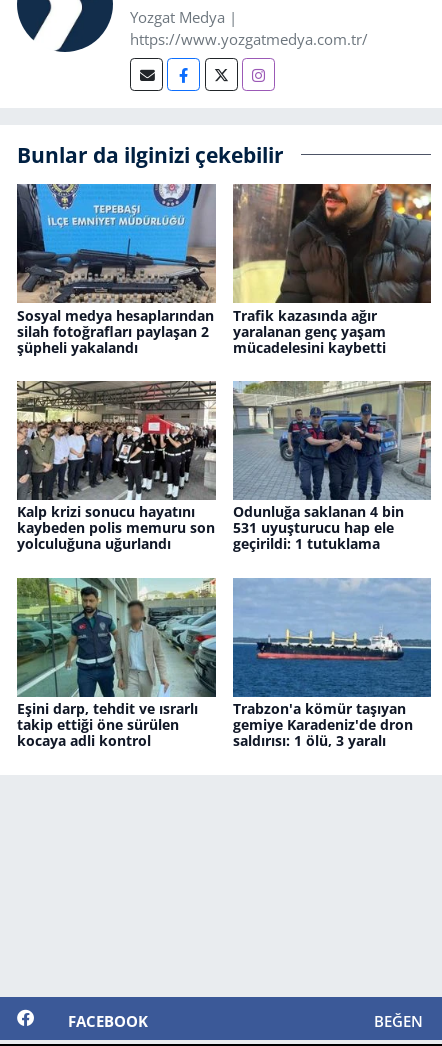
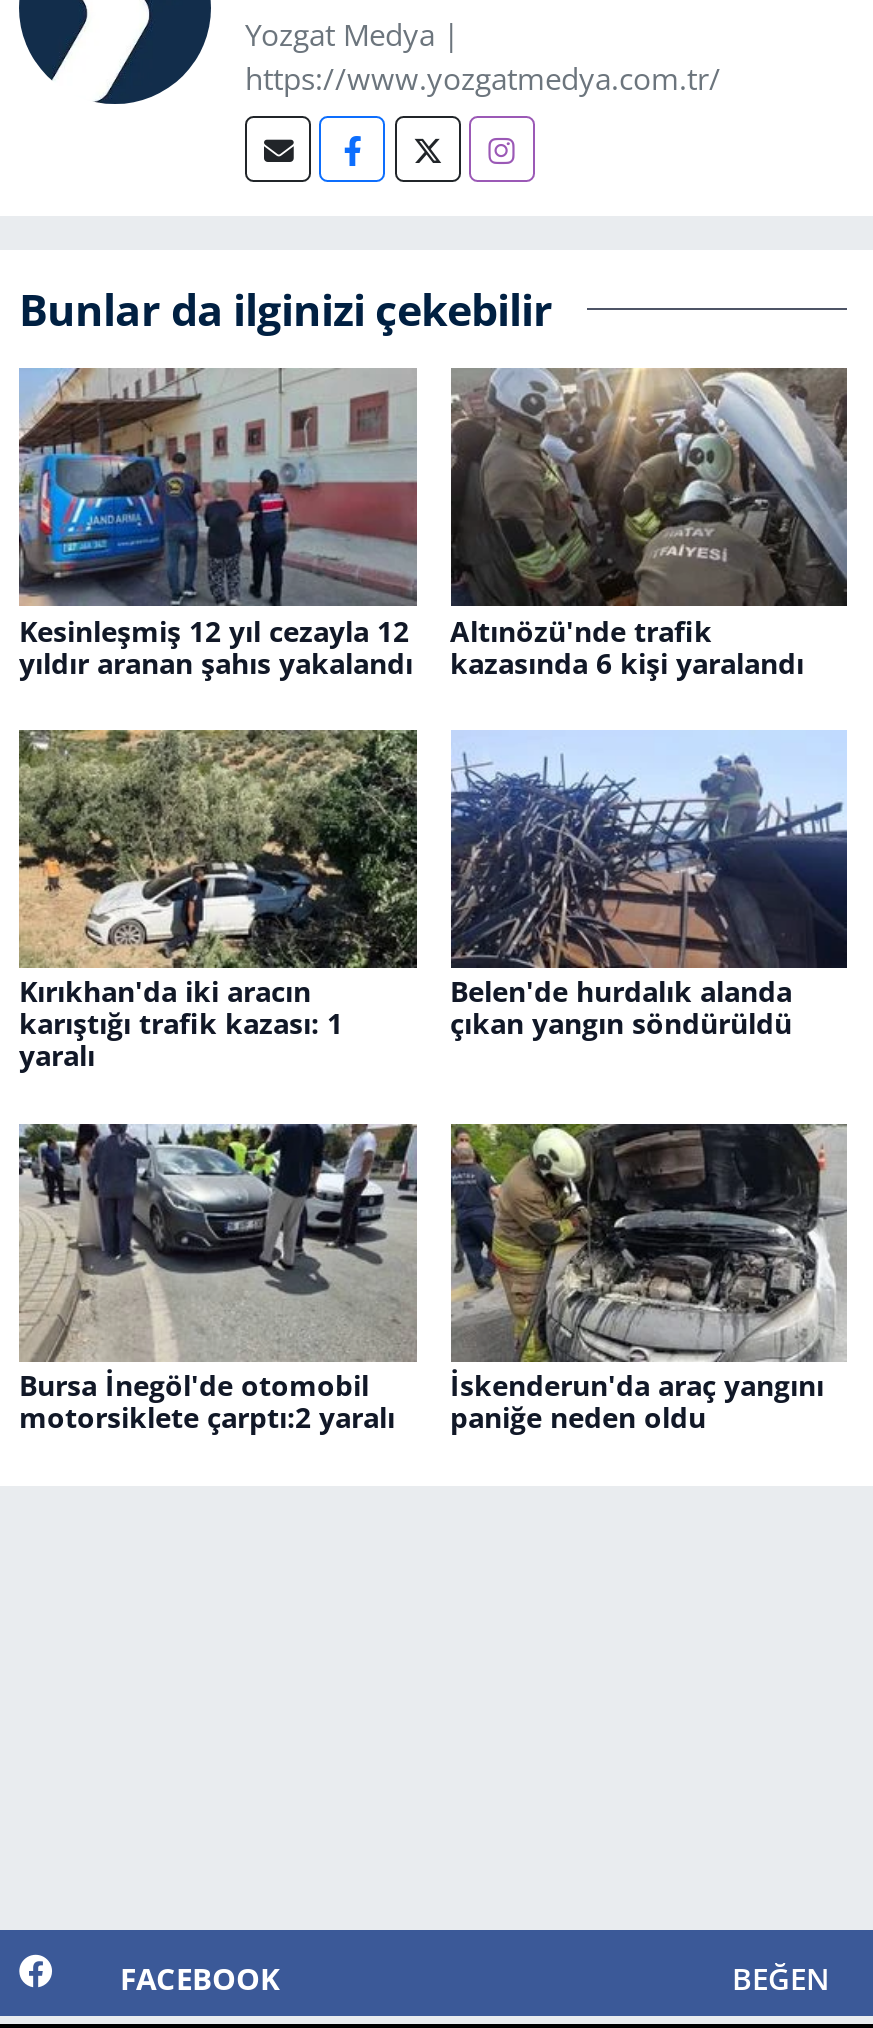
[16,183,216,357] [image] | Sosyal medya hesaplarından | silah fotoğrafları paylaşan 2 | şüpheli yakalandı -> [19,366,417,681] [image] | Kesinleşmiş 12 yıl cezayla 12 | yıldır aranan şahıs yakalandı
[232,184,432,357] [image] | Trafik kazasında ağır | yaralanan genç yaşam | mücadelesini kaybetti -> [450,368,849,681] [image] | Altınözü'nde trafik | kazasında 6 kişi yaralandı
[16,380,216,553] [image] | Kalp krizi sonucu hayatını | kaybeden polis memuru son | yolculuğuna uğurlandı -> [19,728,419,1075] [image] | Kırıkhan'da iki aracın | karıştığı trafik kazası: 1 | yaralı
[232,380,432,553] [image] | Odunluğa saklanan 4 bin | 531 uyuşturucu hap ele | geçirildi: 1 tutuklama -> [450,730,847,1043] [image] | Belen'de hurdalık alanda | çıkan yangın söndürüldü
[17,577,216,750] [image] | Eşini darp, tehdit ve ısrarlı | takip ettiği öne sürülen | kocaya adli kontrol -> [19,1122,417,1437] [image] | Bursa İnegöl'de otomobil | motorsiklete çarptı:2 yaralı
[232,577,431,750] [image] | Trabzon'a kömür taşıyan | gemiye Karadeniz'de dron | saldırısı: 1 ölü, 3 yaralı -> [449,1122,847,1437] [image] | İskenderun'da araç yangını | paniğe neden oldu

